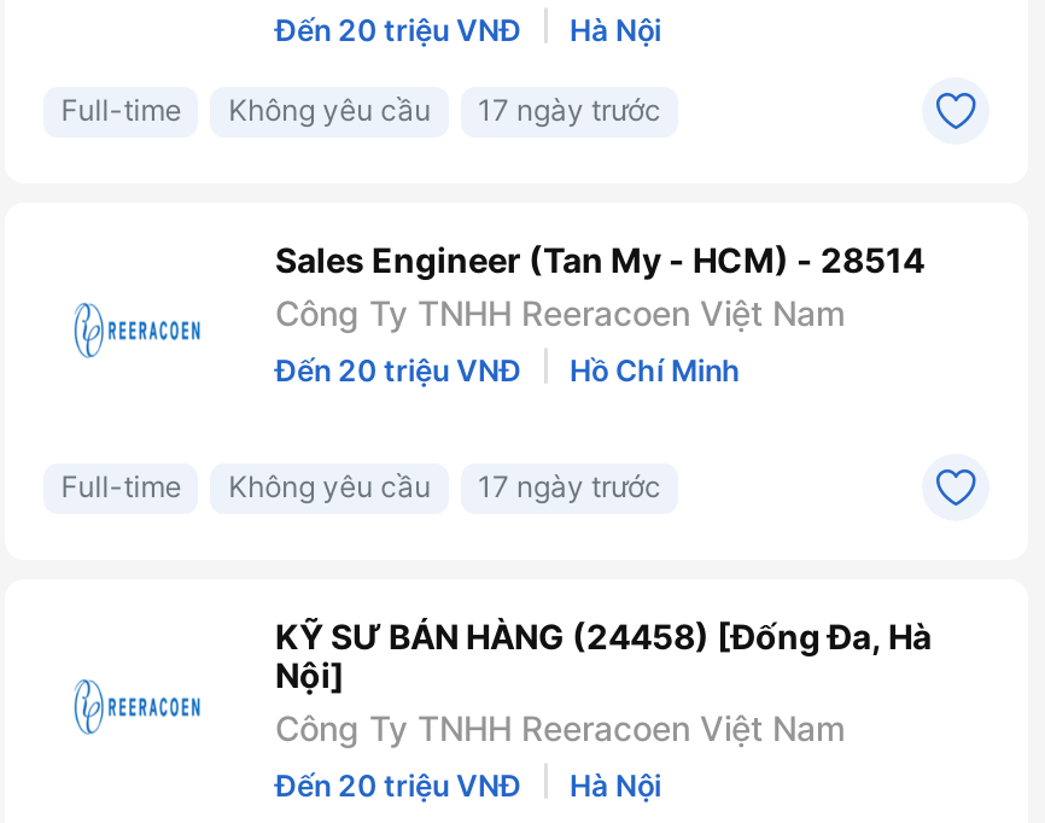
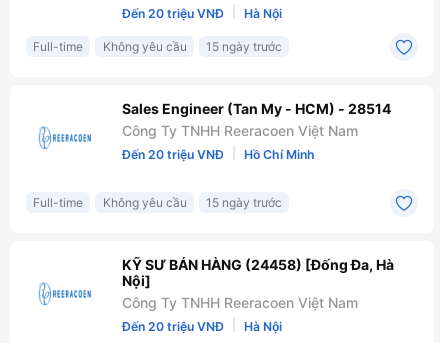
[61,93,661,129] Full-time Không yêu cầu 17 ngày trước -> [33,39,282,54] Full-time Không yêu cầu 15 ngày trước
[61,470,661,506] Full-time Không yêu cầu 17 ngày trước -> [33,195,282,210] Full-time Không yêu cầu 15 ngày trước

